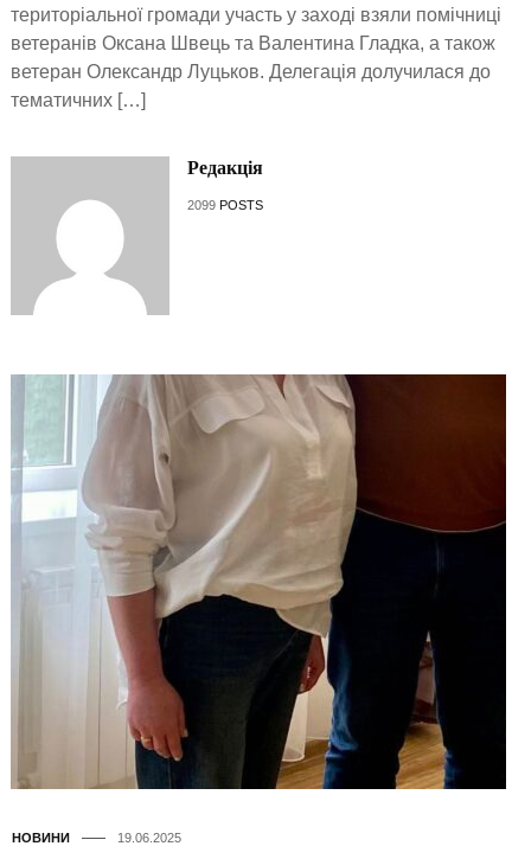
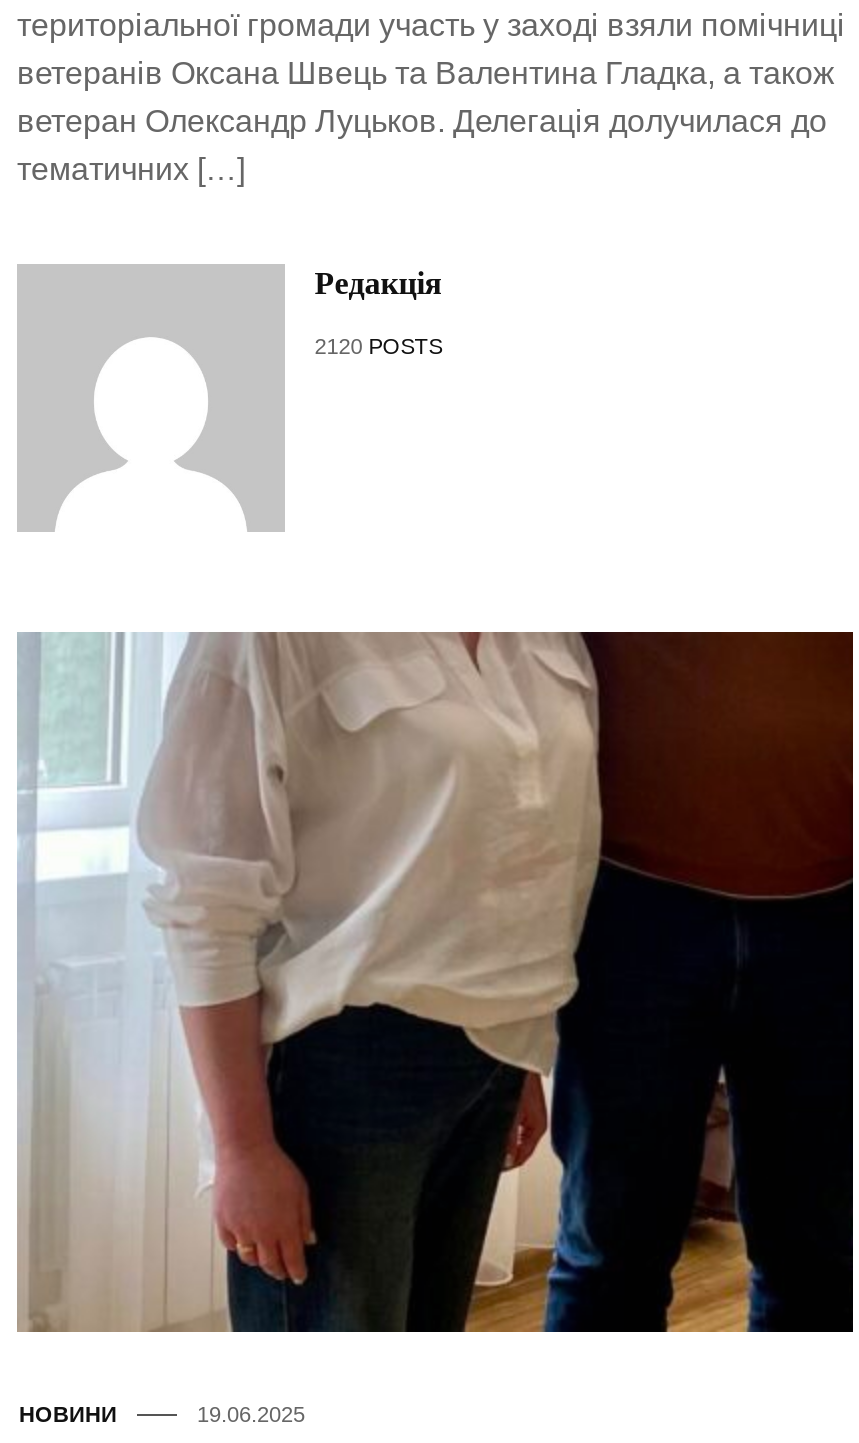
[187,198,263,212] 2099 POSTS -> [315,334,443,358] 2120 POSTS

